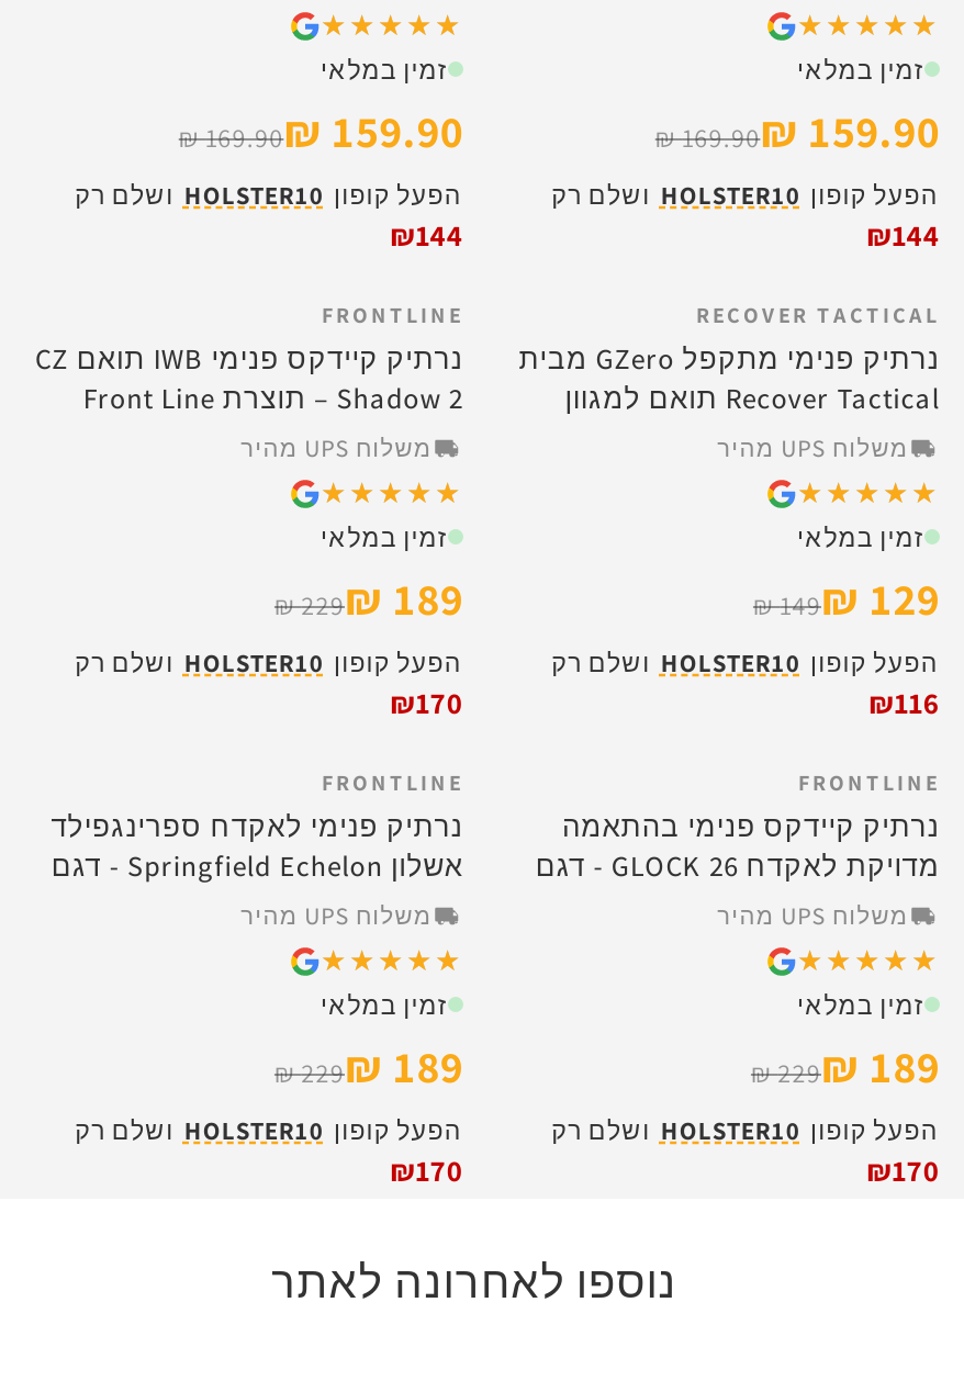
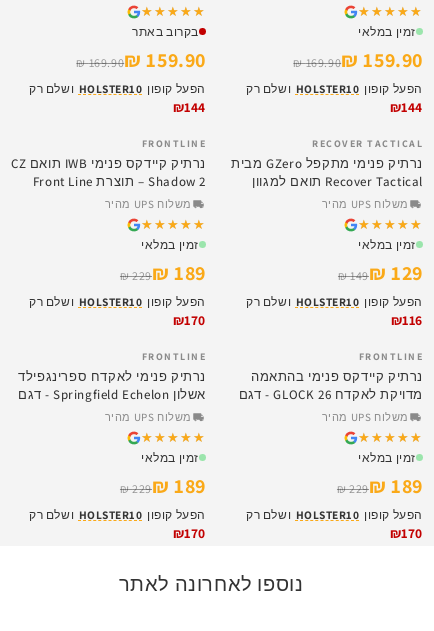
[321,52,448,85] זמין במלאי -> [132,24,199,39] בקרוב באתר

